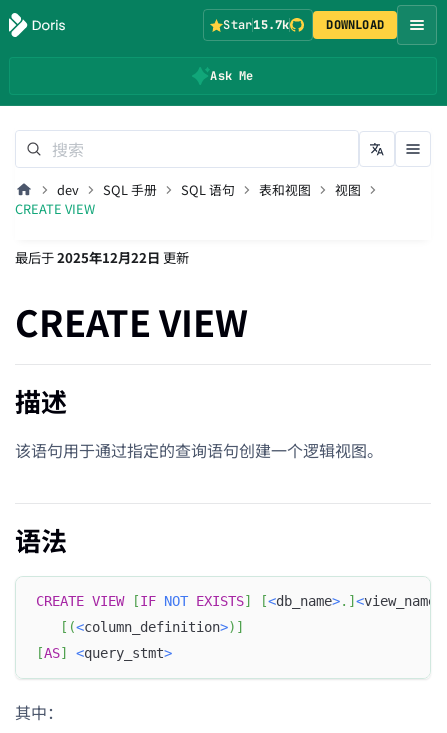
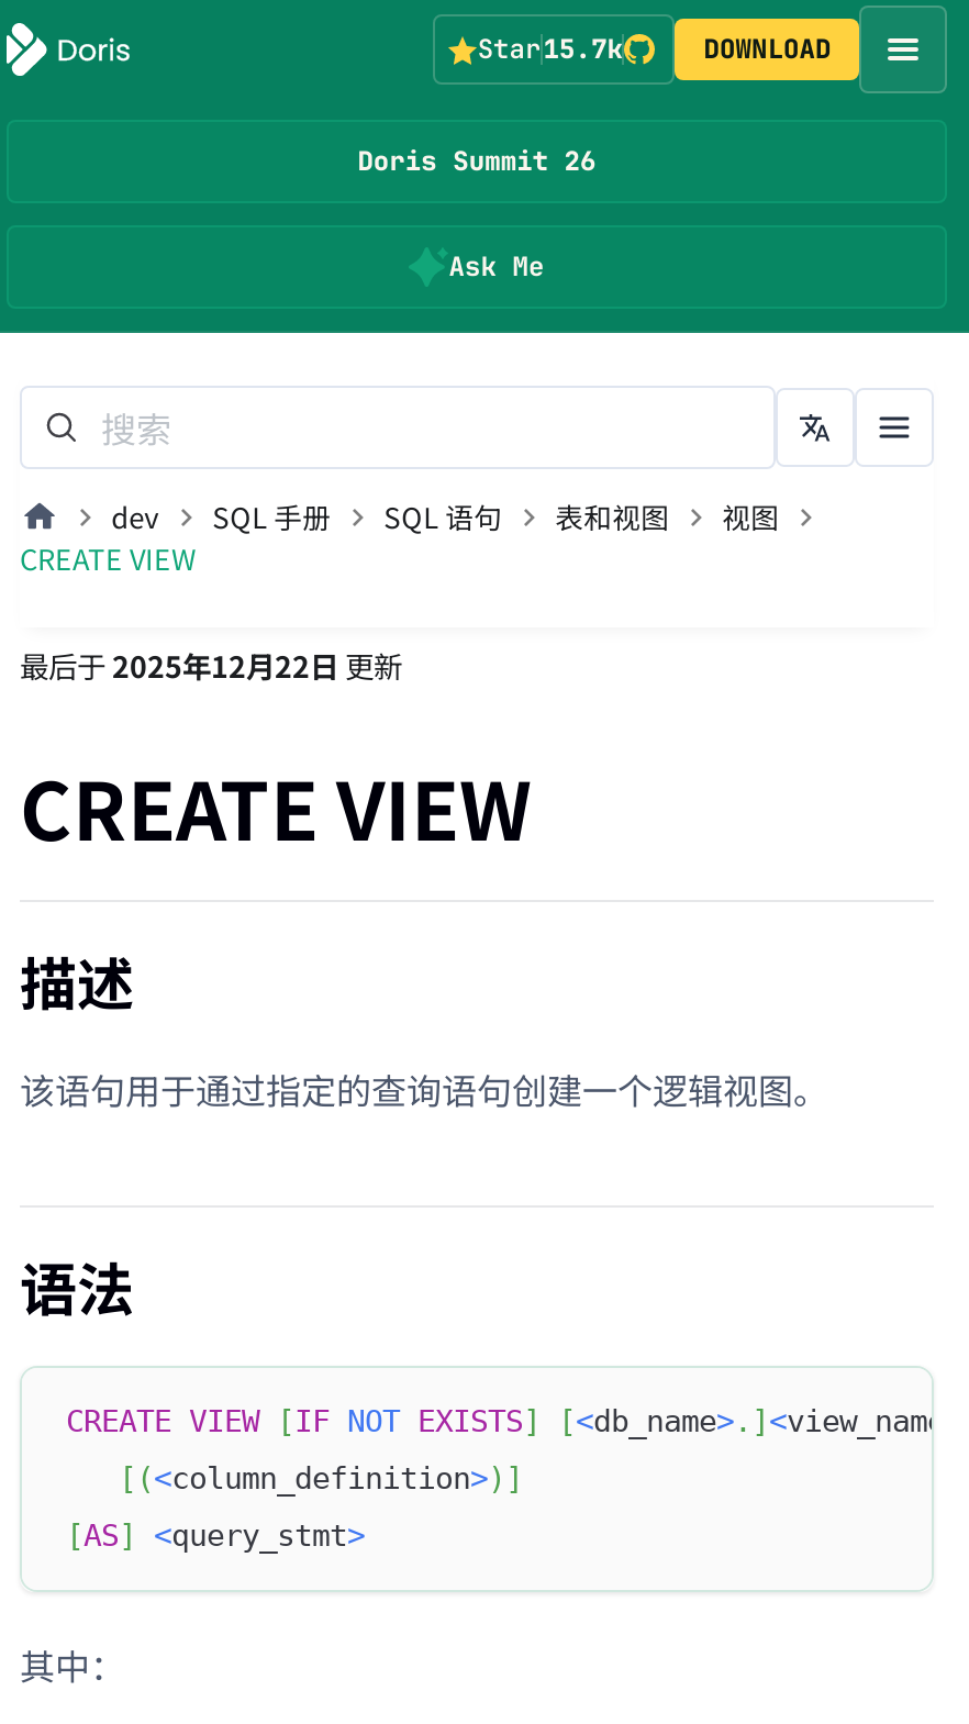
none -> [357,144,596,179] Doris Summit 26

